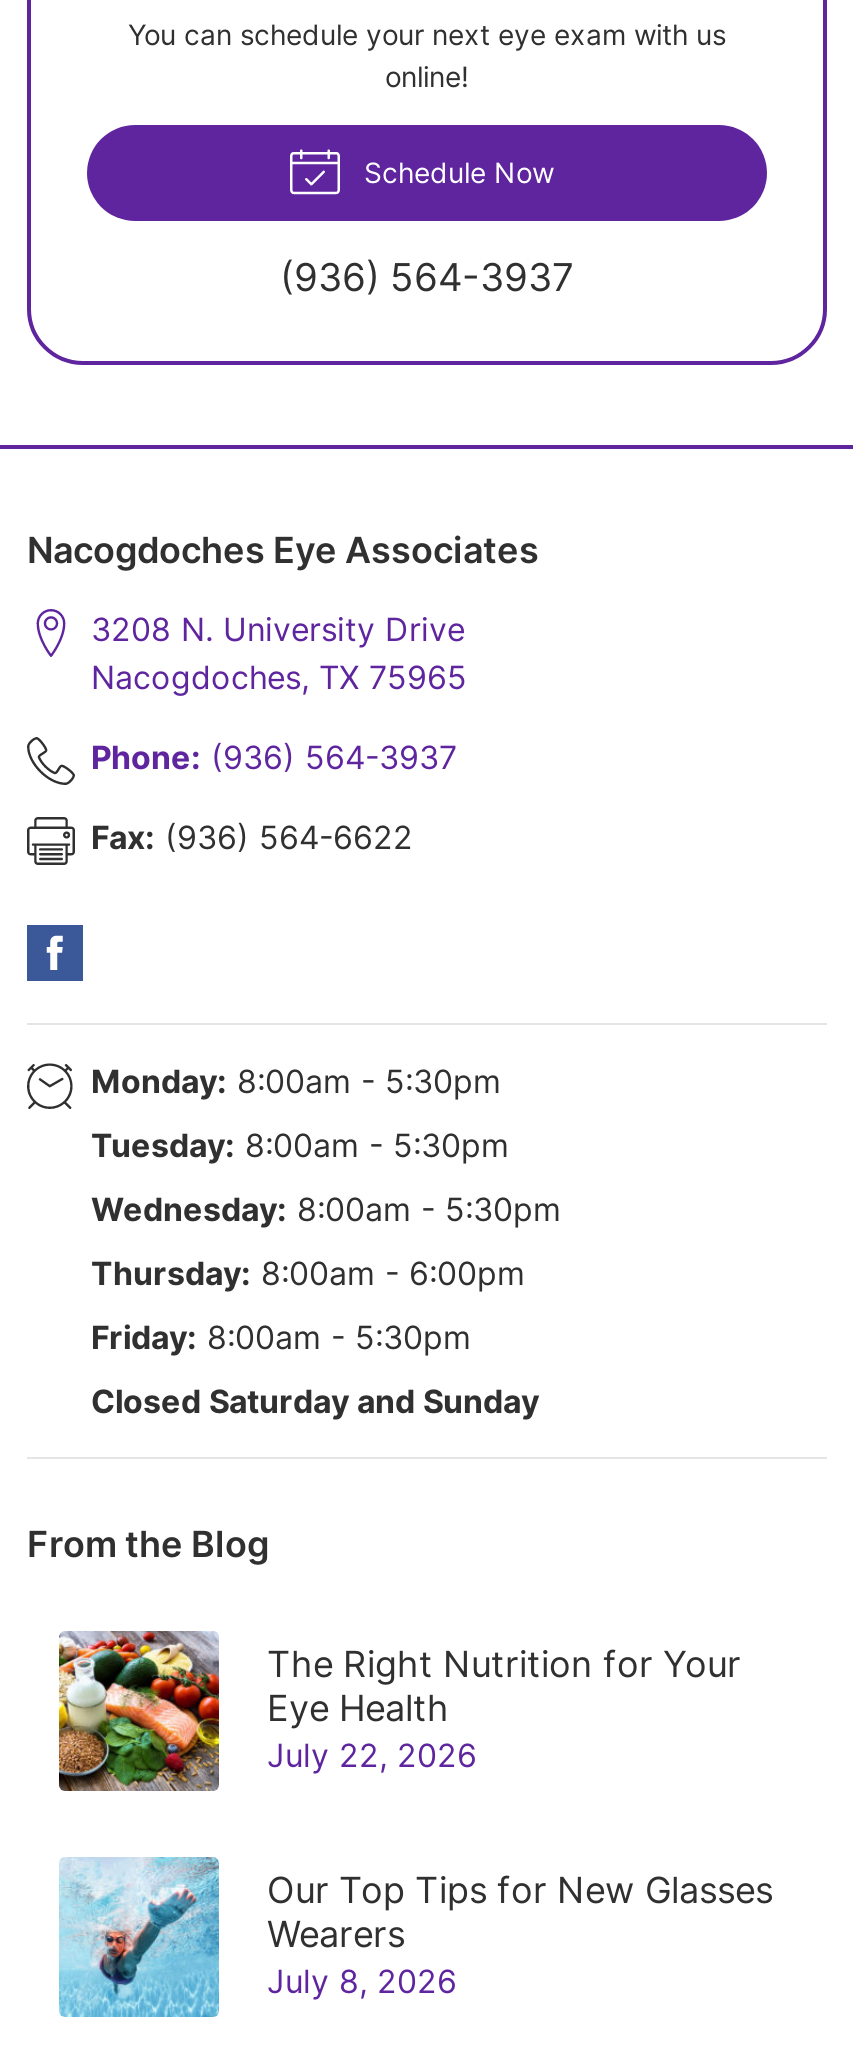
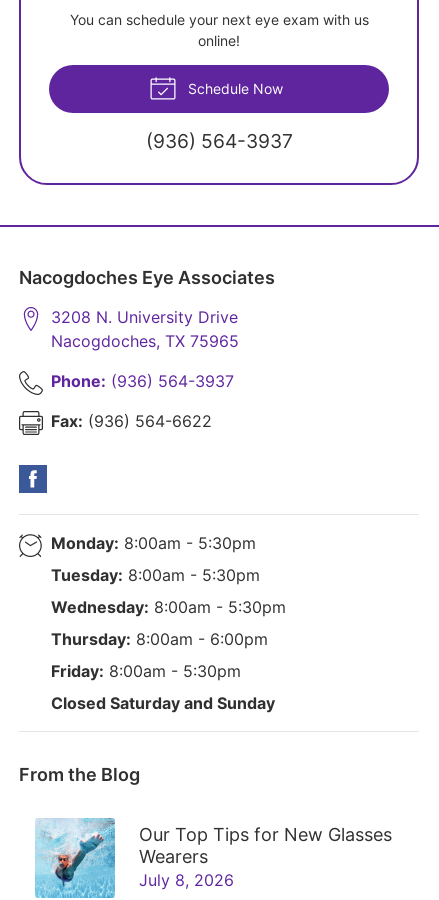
[57,1629,741,1793] [image] | The Right Nutrition for Your | Eye Health | July 22, 2026 -> none

